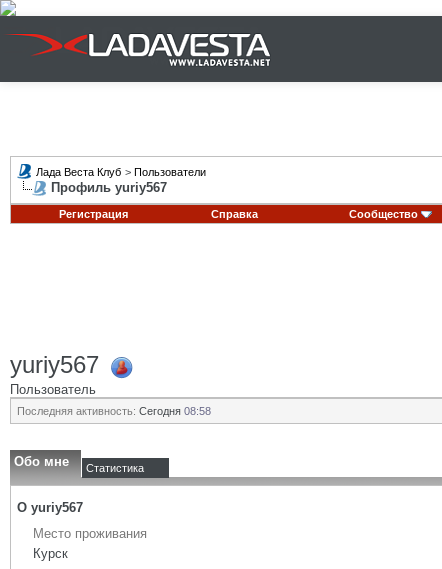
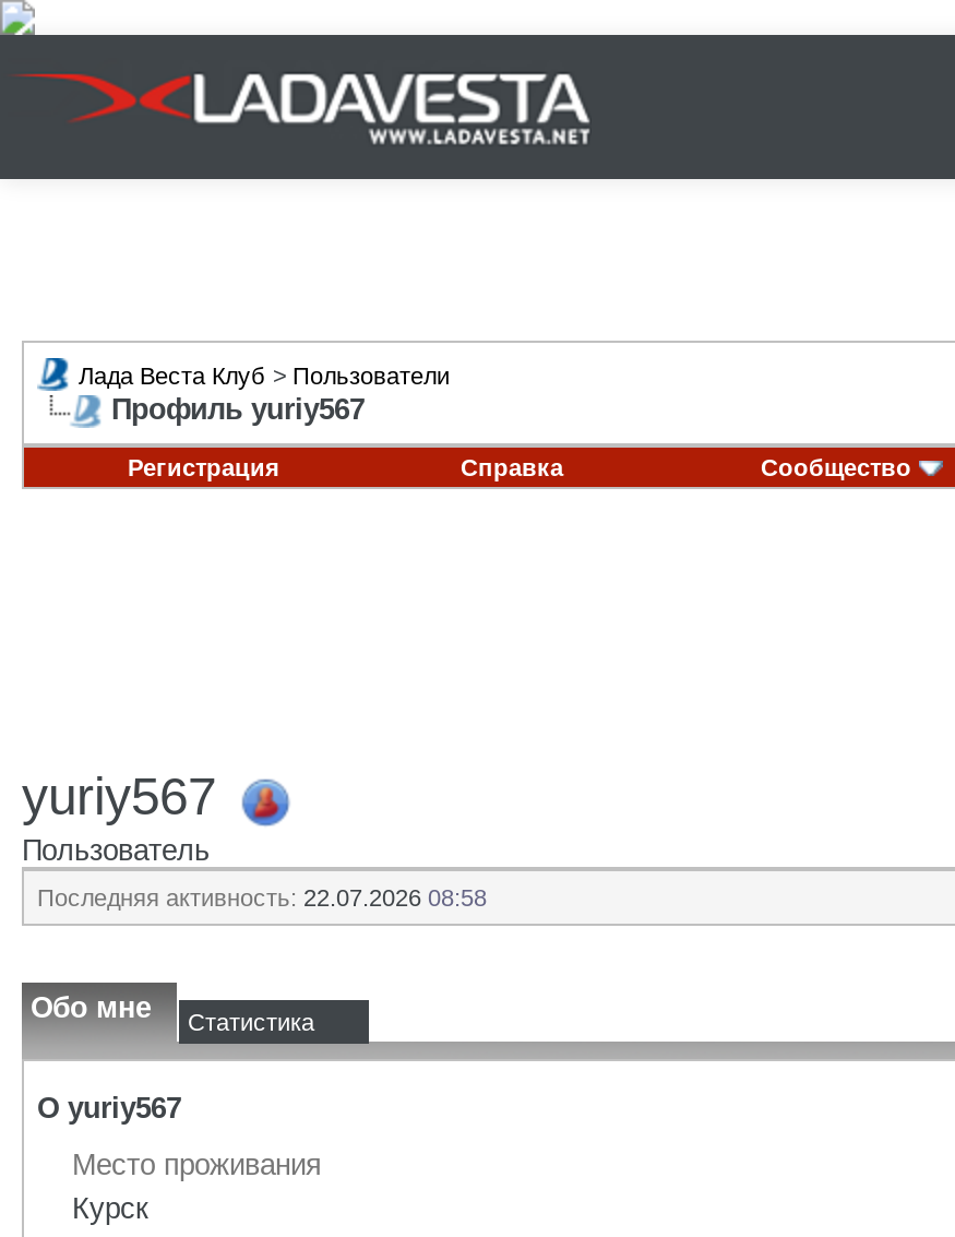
[17,405,211,417] Последняя активность: Сегодня 08:58 -> [37,884,487,911] Последняя активность: 22.07.2026 08:58

